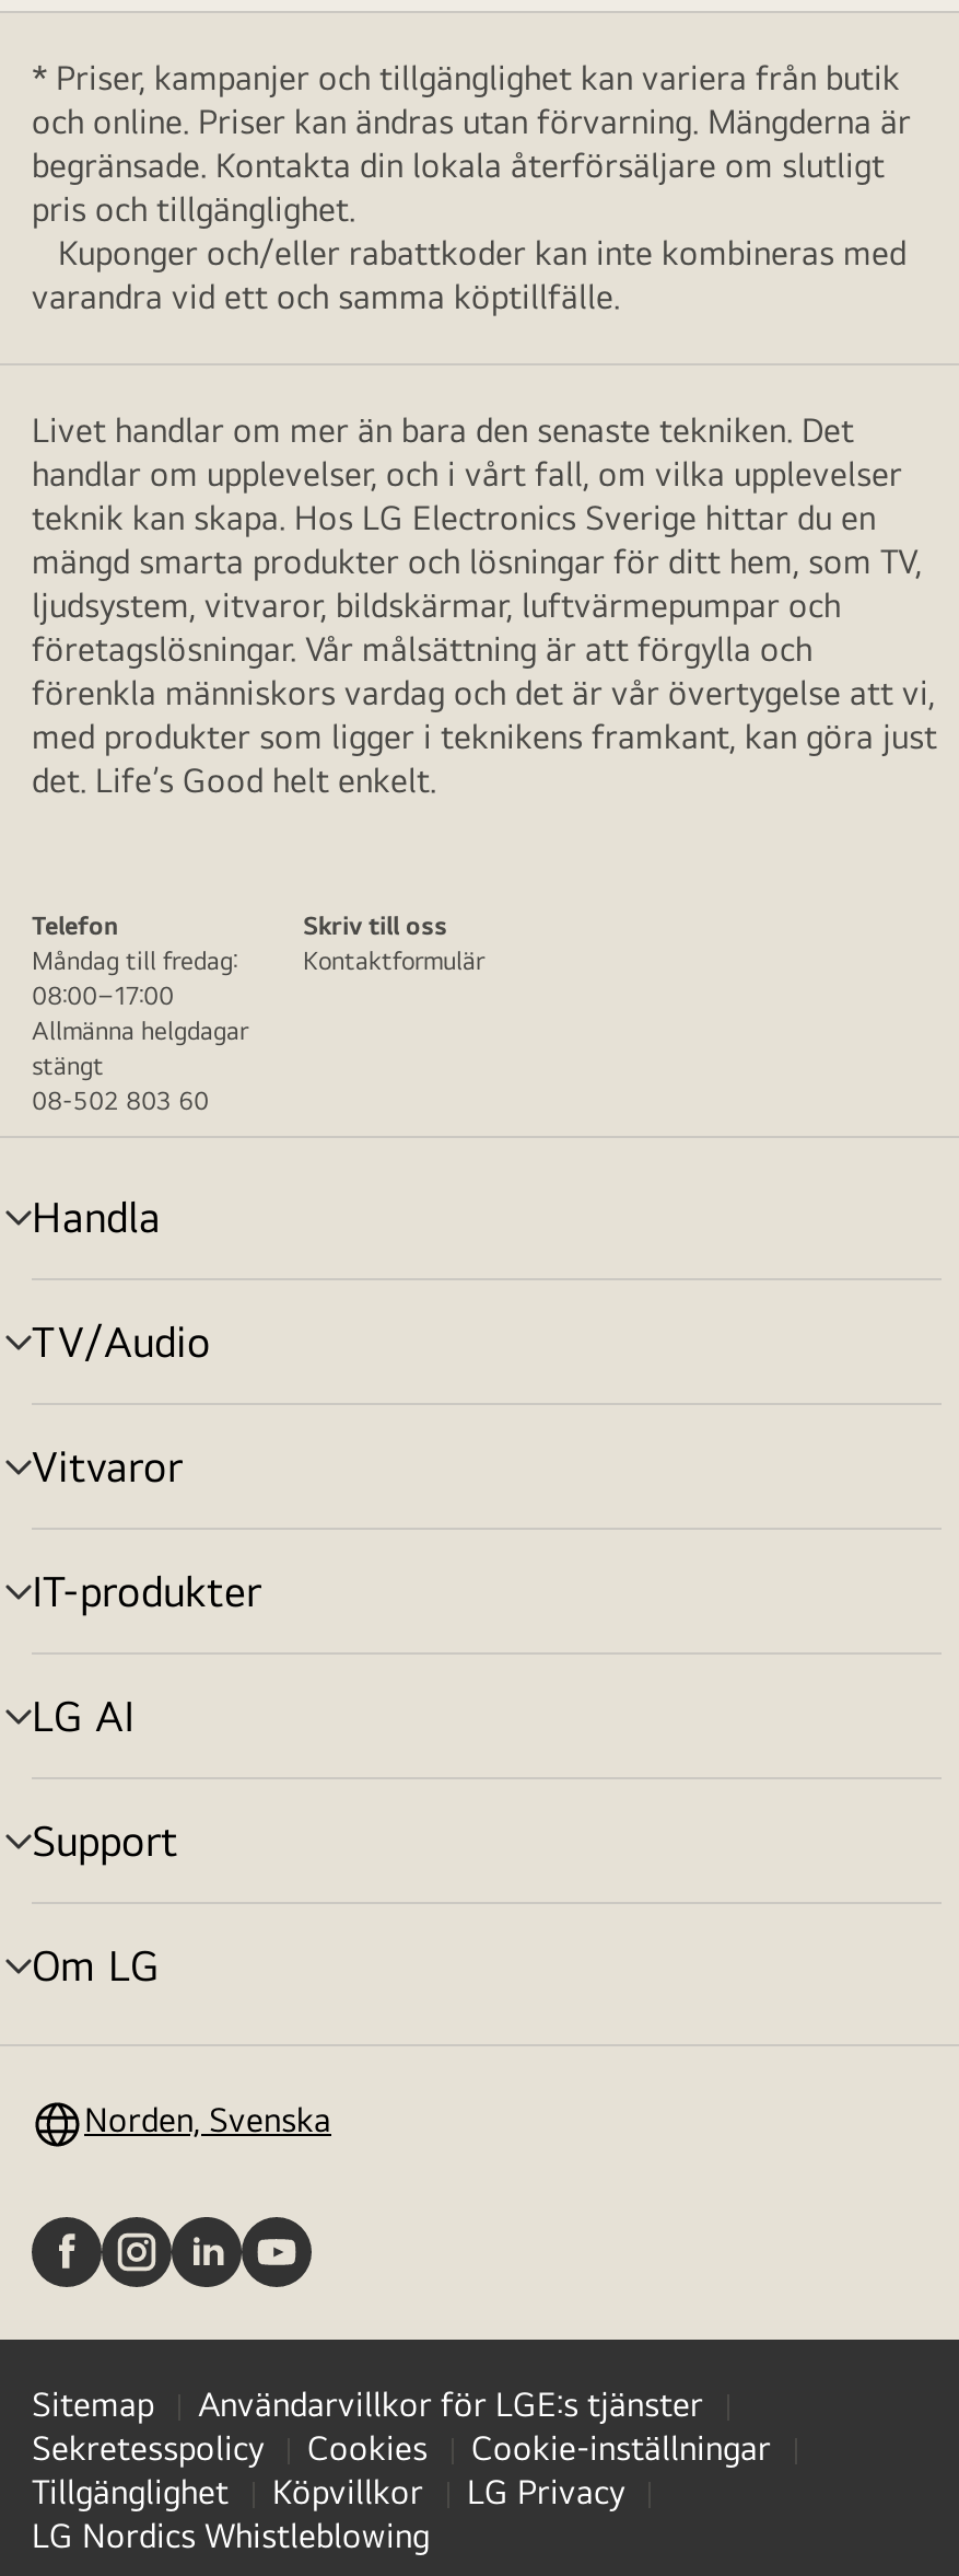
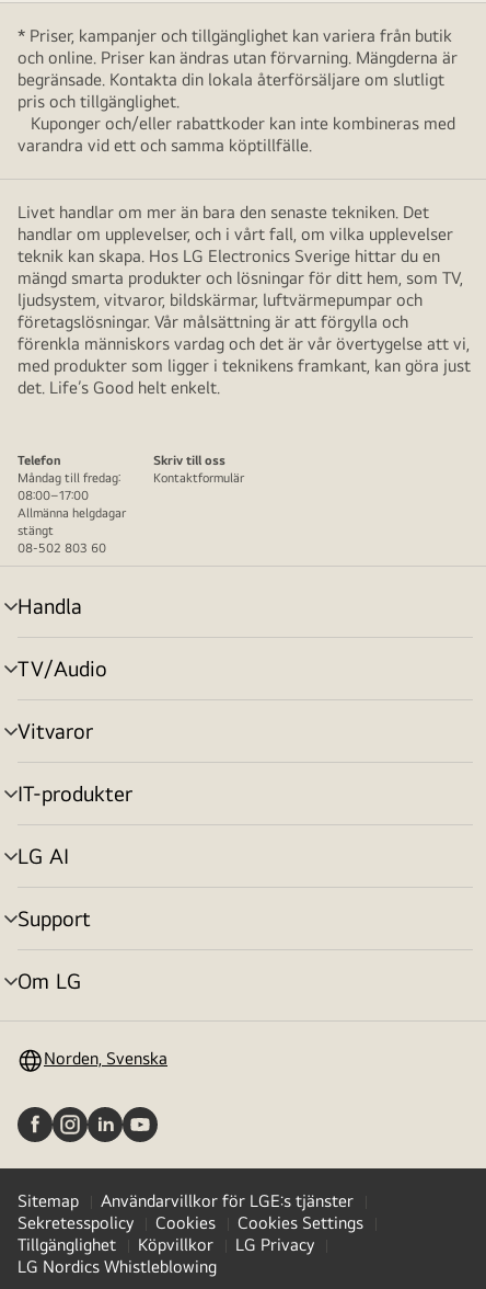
[471,2427,771,2469] Cookie-inställningar -> [238,1212,363,1233] Cookies Settings

